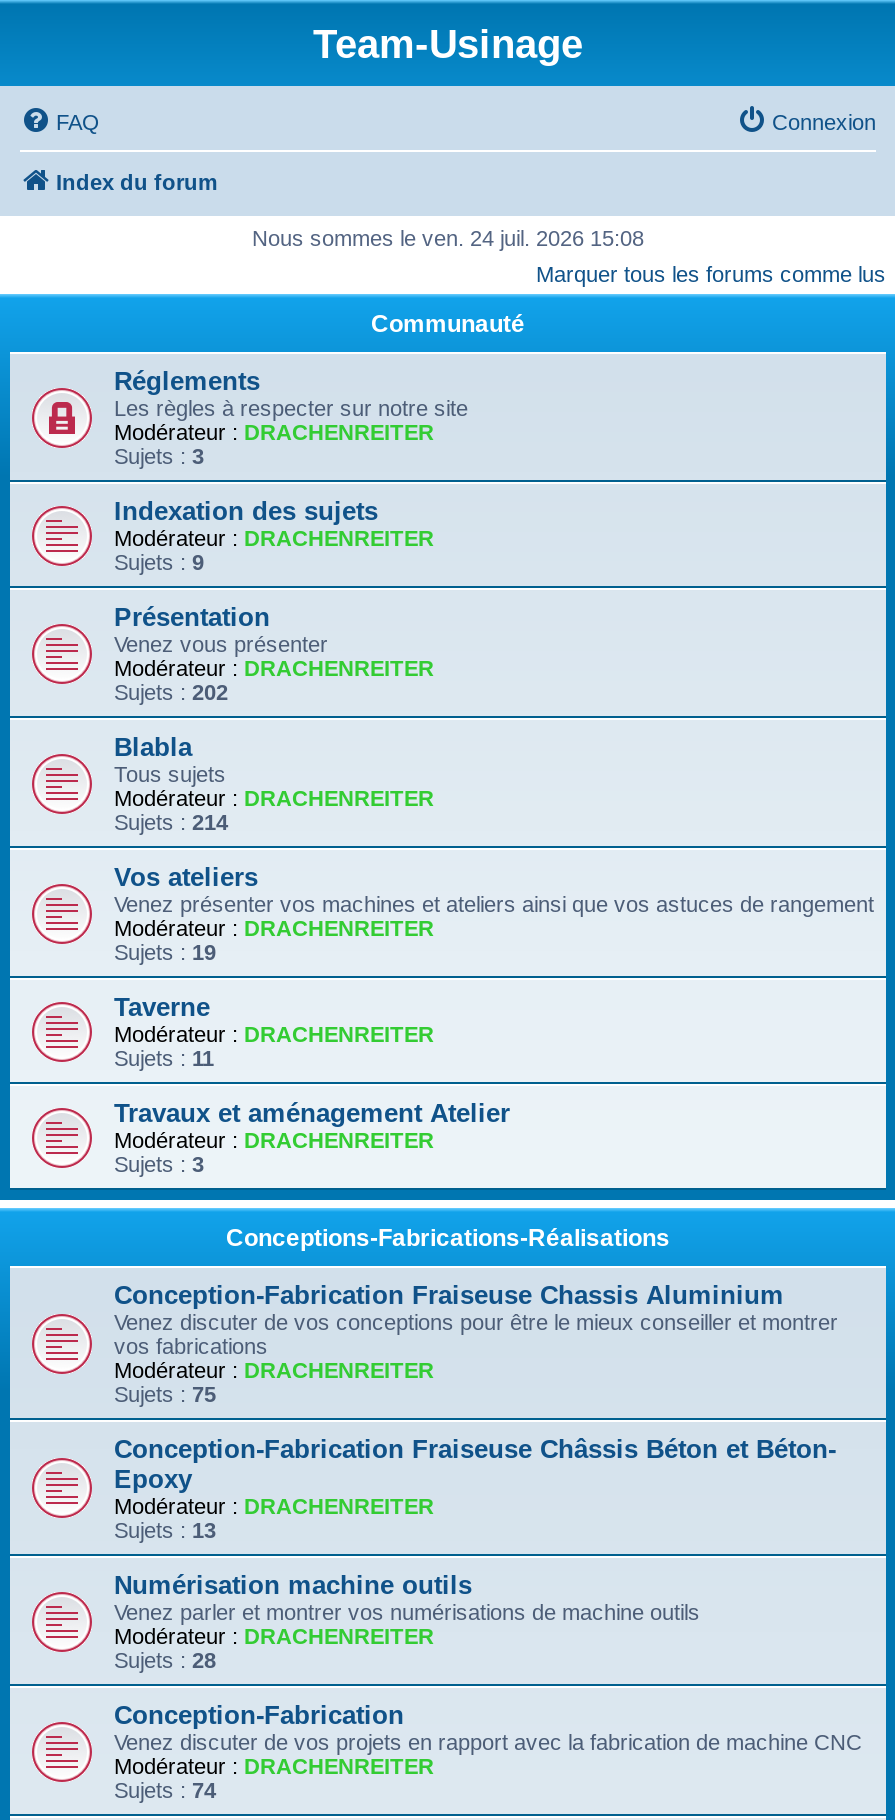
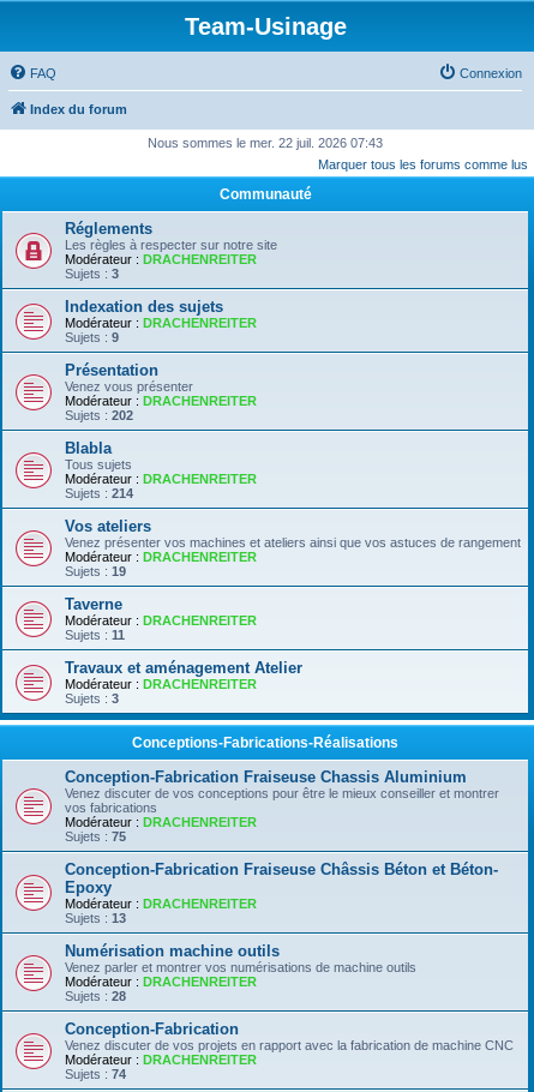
[252,226,644,250] Nous sommes le ven. 24 juil. 2026 15:08 -> [148,136,383,150] Nous sommes le mer. 22 juil. 2026 07:43

